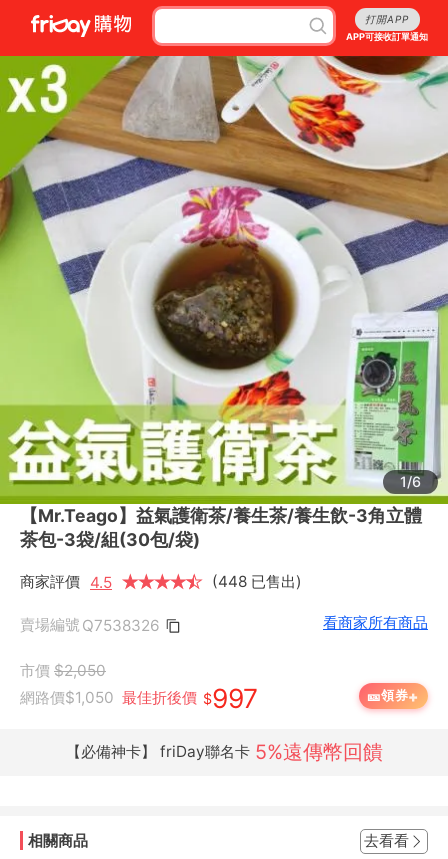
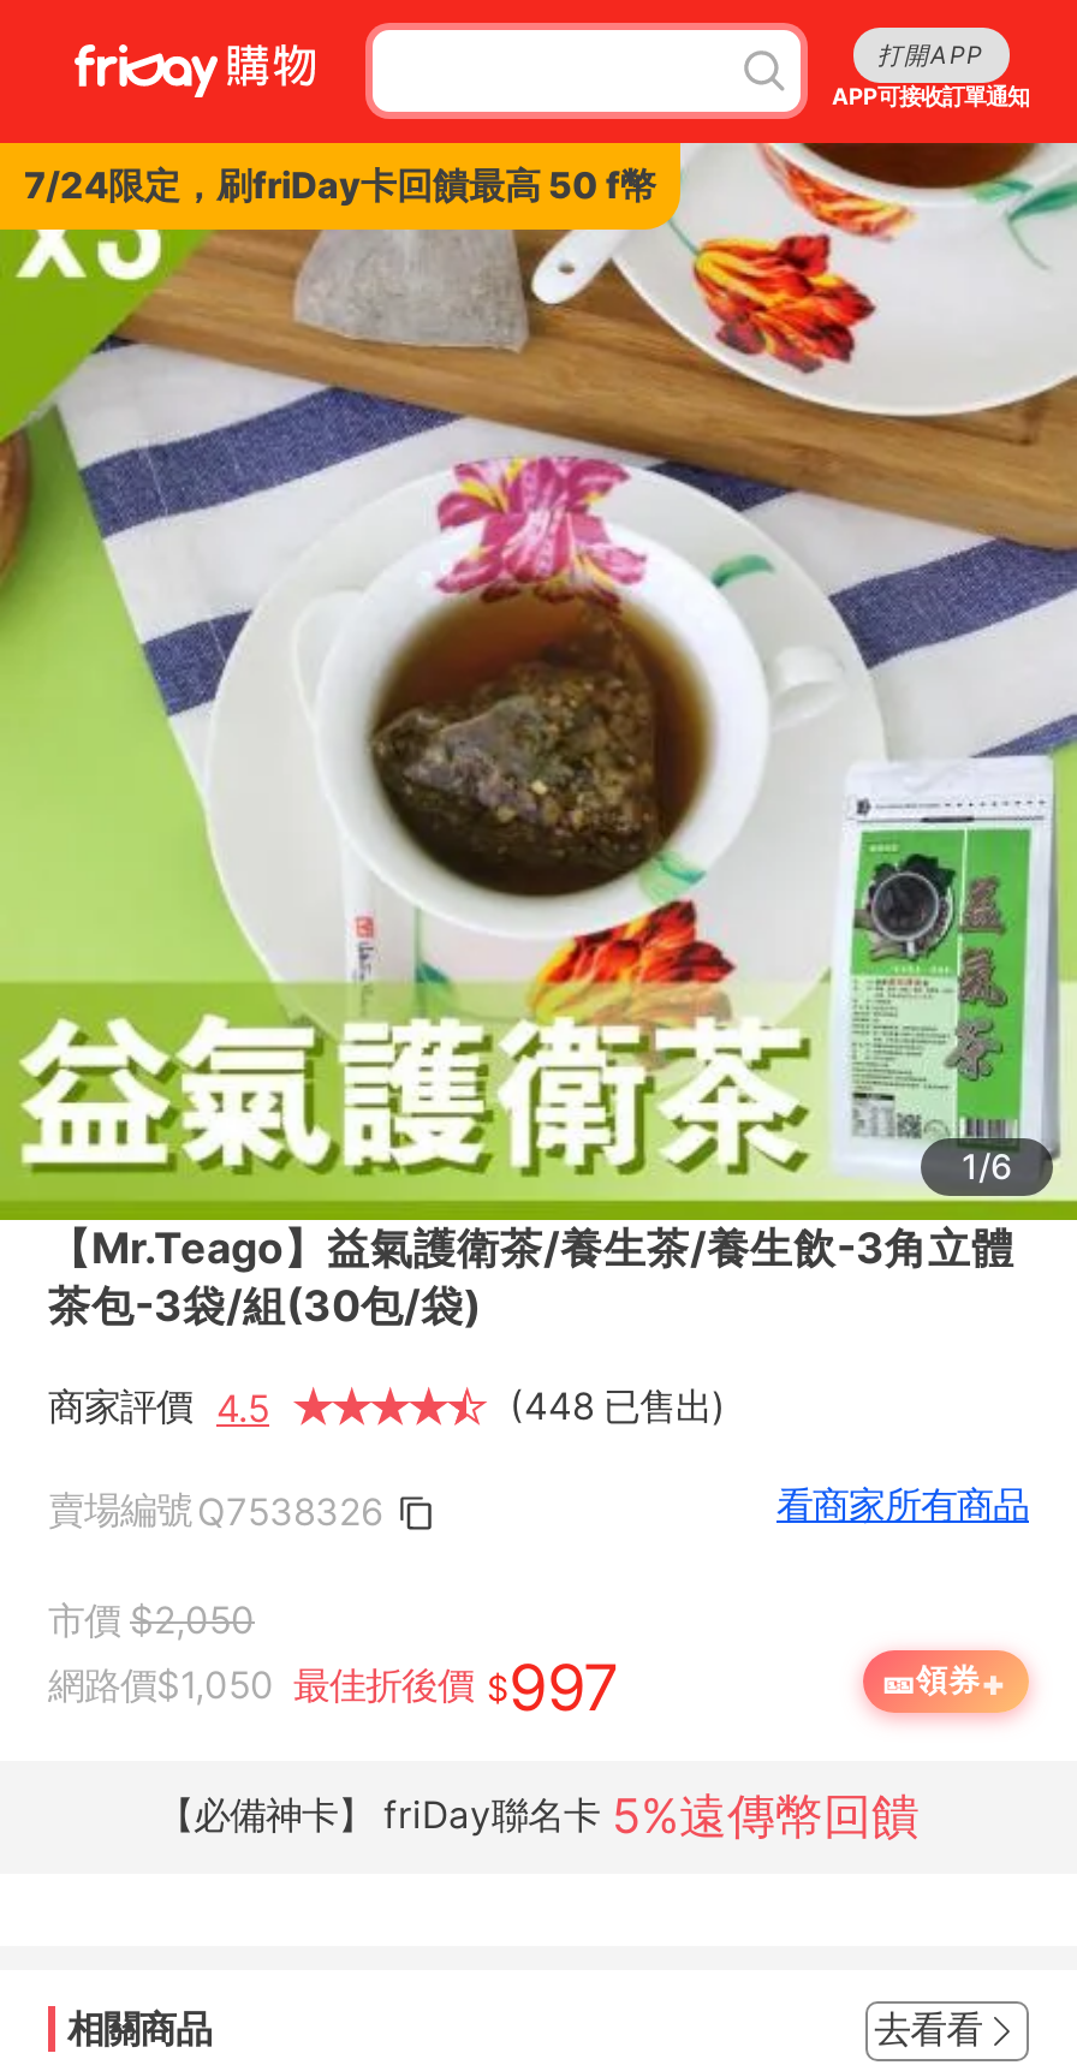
none -> [24,162,656,208] 7/24限定，刷friDay卡回饋最高 50 f幣

